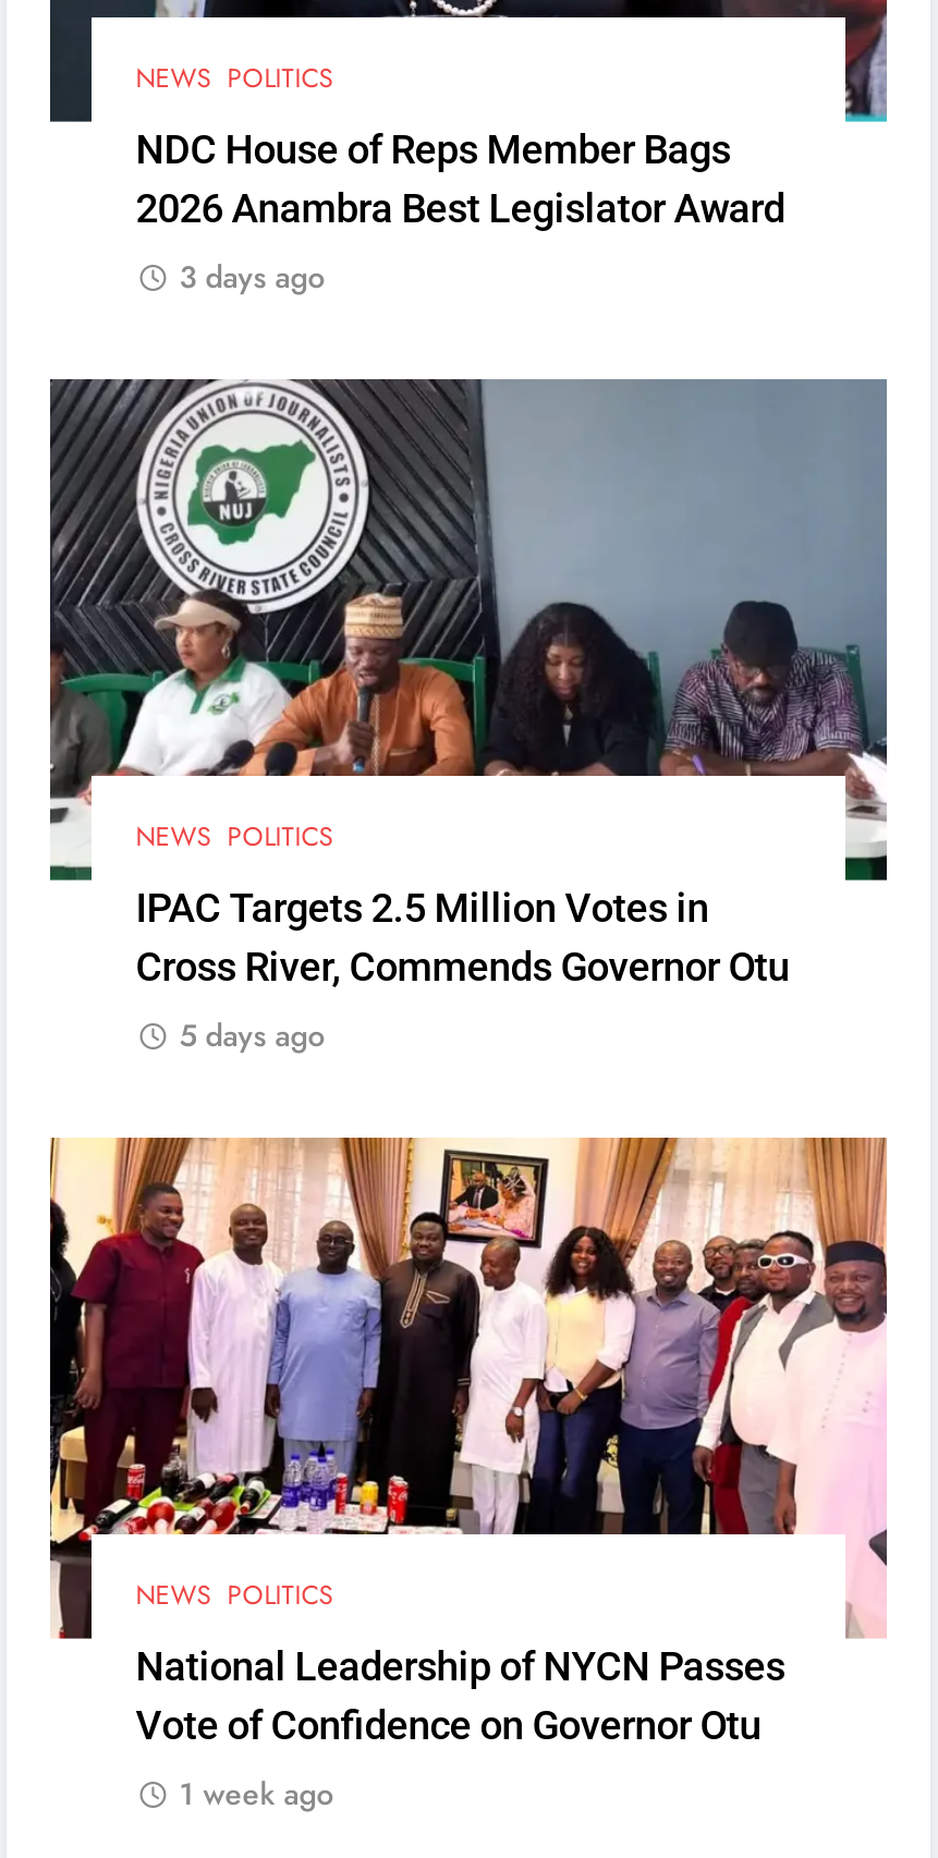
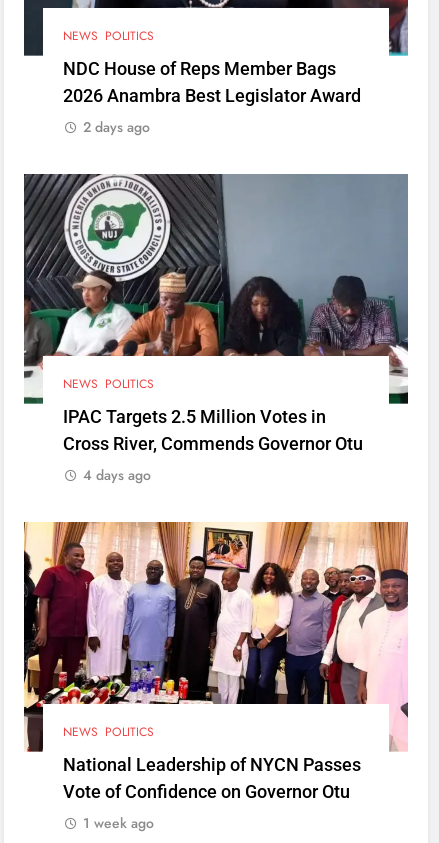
[179,254,325,297] 3 days ago -> [83,116,150,136] 2 days ago
[179,1013,325,1057] 5 days ago -> [83,465,151,485] 4 days ago

